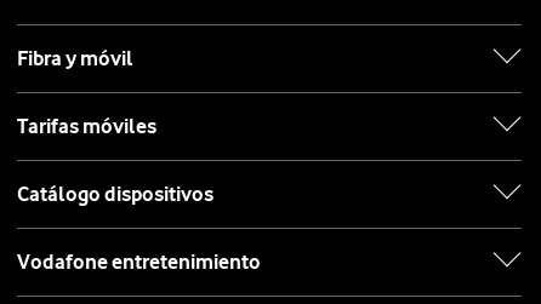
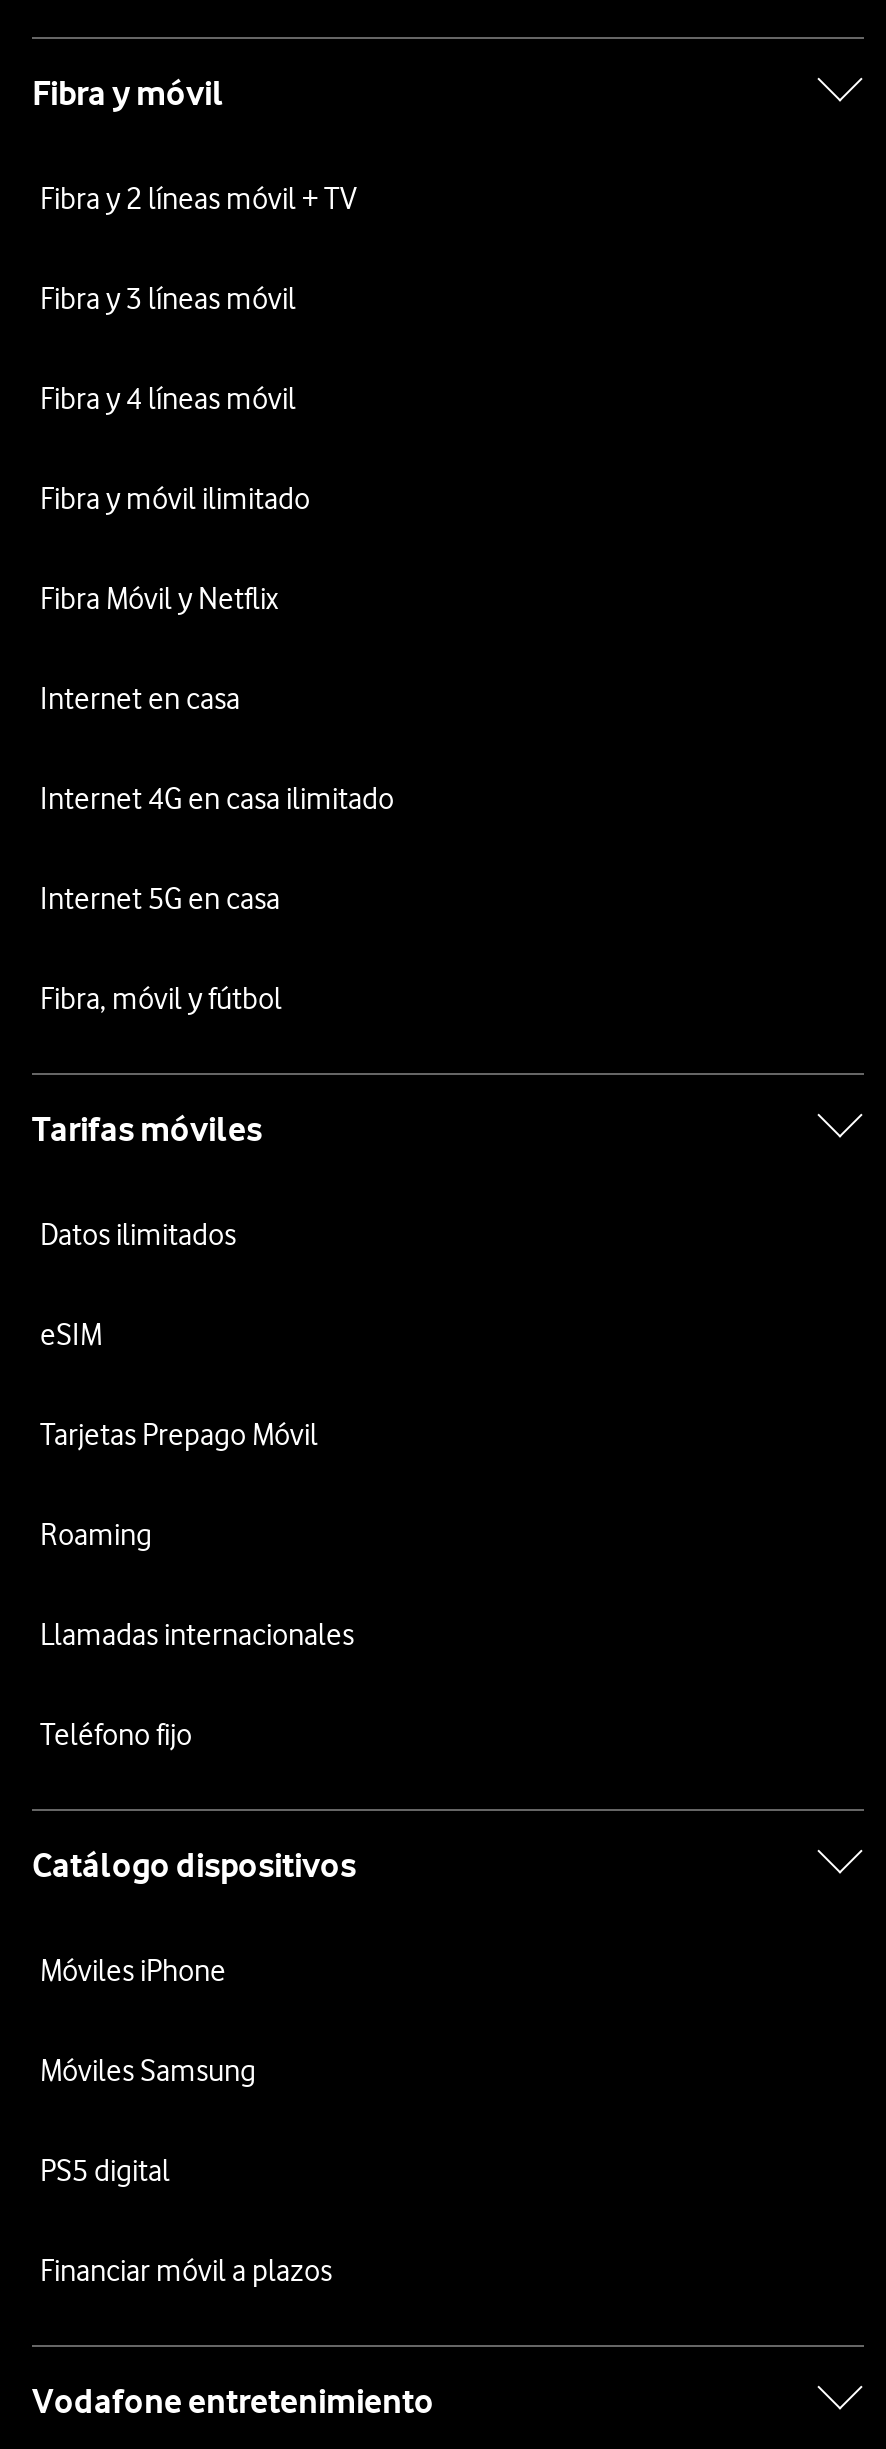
none -> [40,181,394,1017] Fibra y 2 líneas móvil + TV | Fibra y 3 líneas móvil | Fibra y 4 líneas móvil | Fibra y móvil ilimitado | Fibra Móvil y Netflix | Internet en casa | Internet 4G en casa ilimitado | Internet 5G en casa | Fibra, móvil y fútbol
none -> [40,1217,354,1753] Datos ilimitados | eSIM | Tarjetas Prepago Móvil | Roaming | Llamadas internacionales | Teléfono fijo
none -> [40,1953,332,2289] Móviles iPhone | Móviles Samsung | PS5 digital | Financiar móvil a plazos

